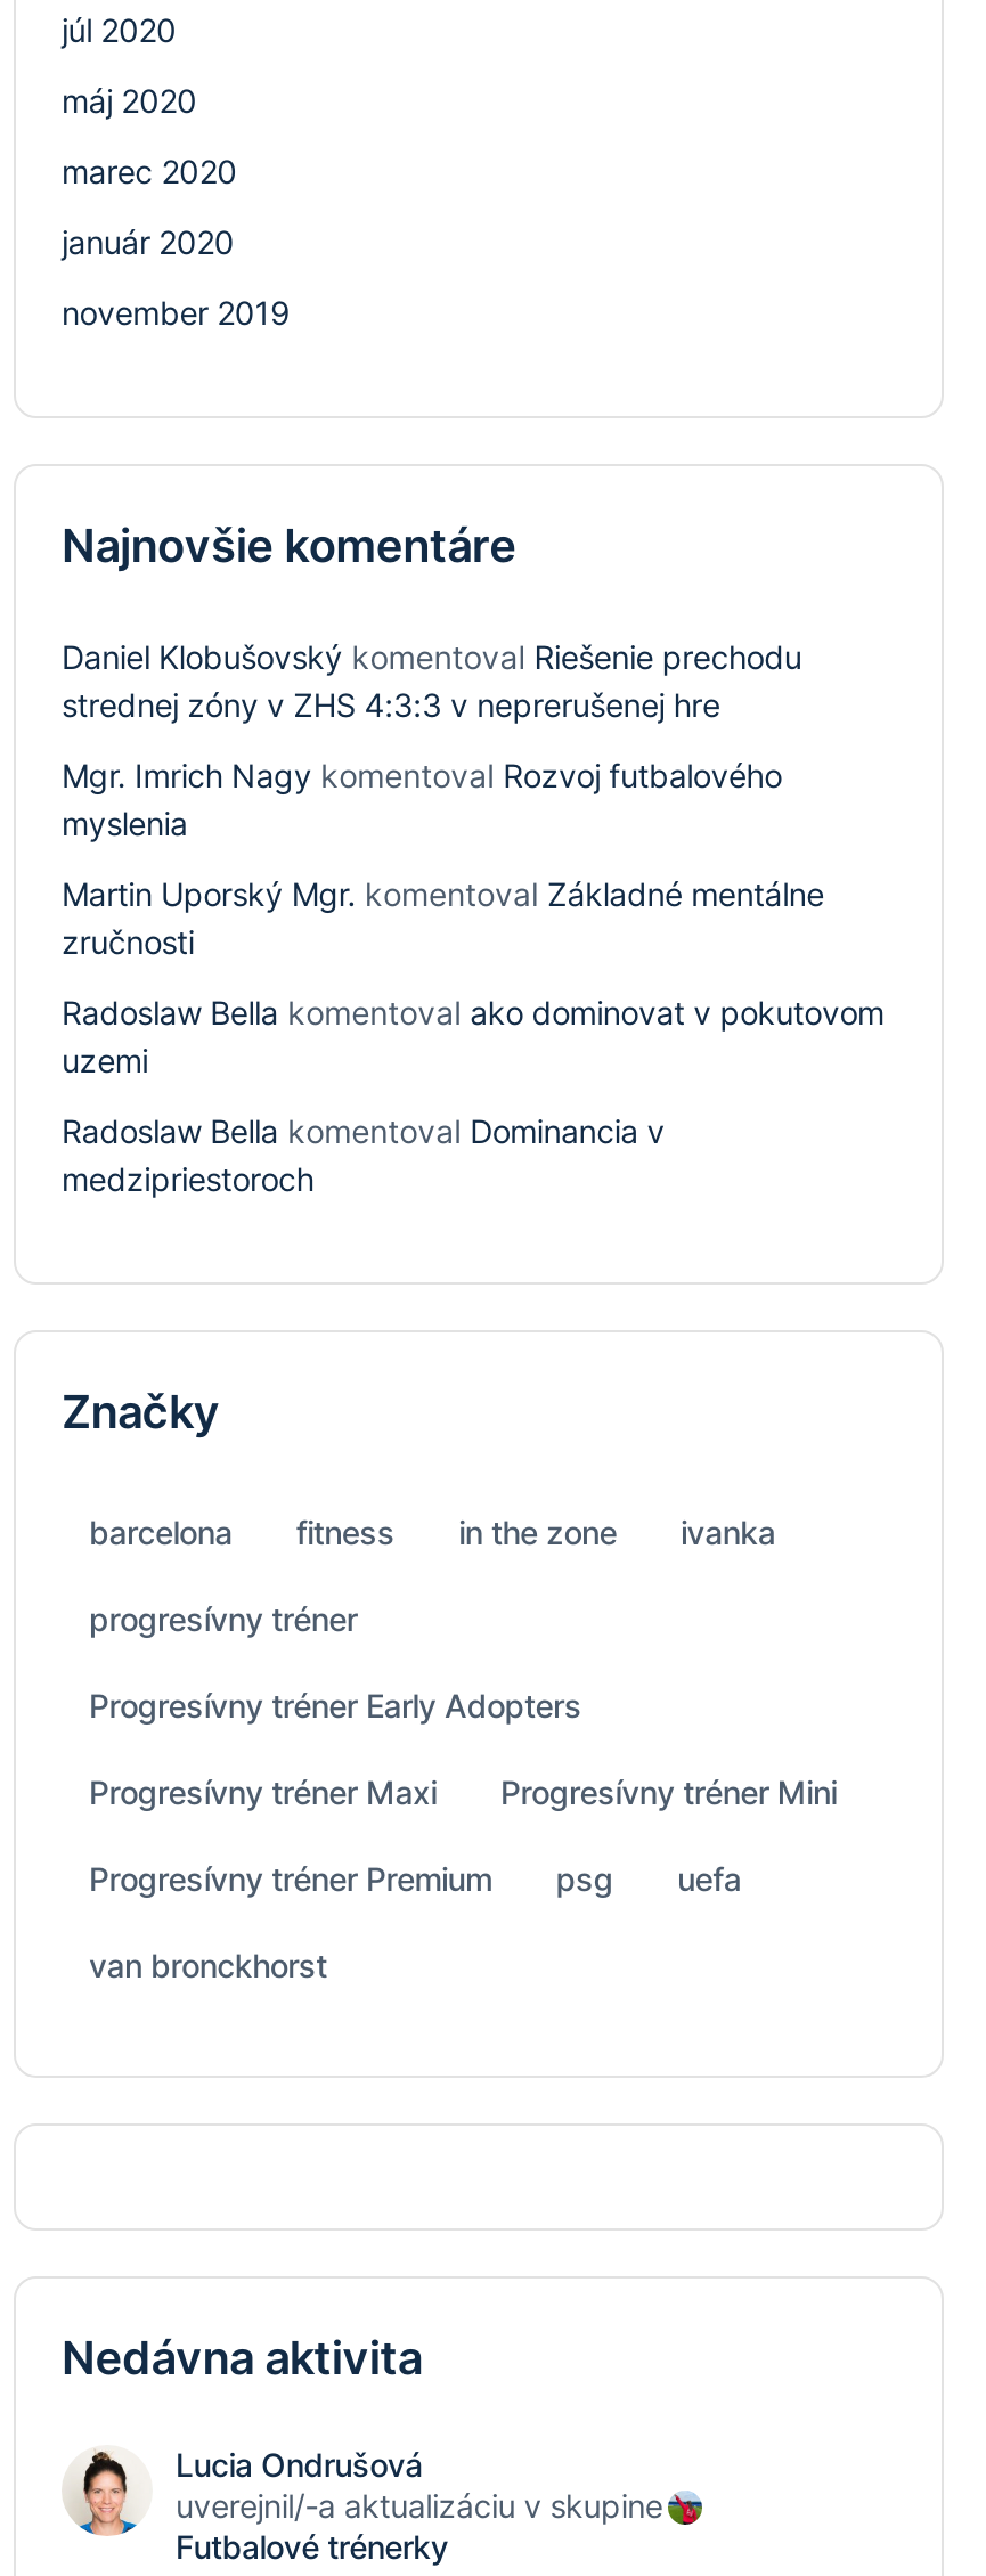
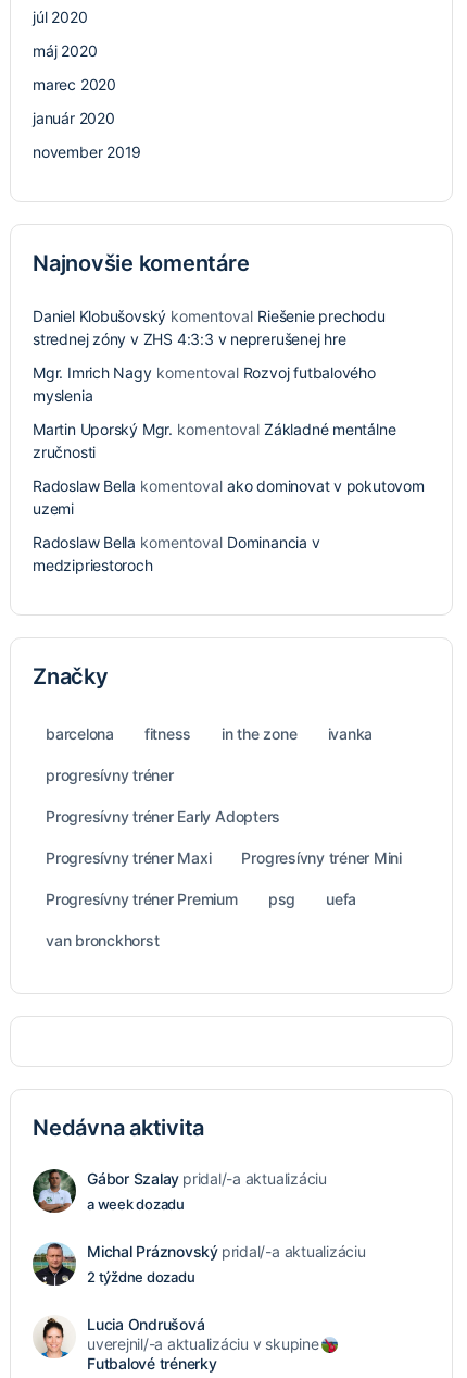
none -> [31,1168,366,1286] [image] | Gábor Szalay pridal/-a aktualizáciu | a week dozadu | Michal Práznovský pridal/-a aktualizáciu | 2 týždne dozadu
none -> [31,1241,72,1287] [image]

